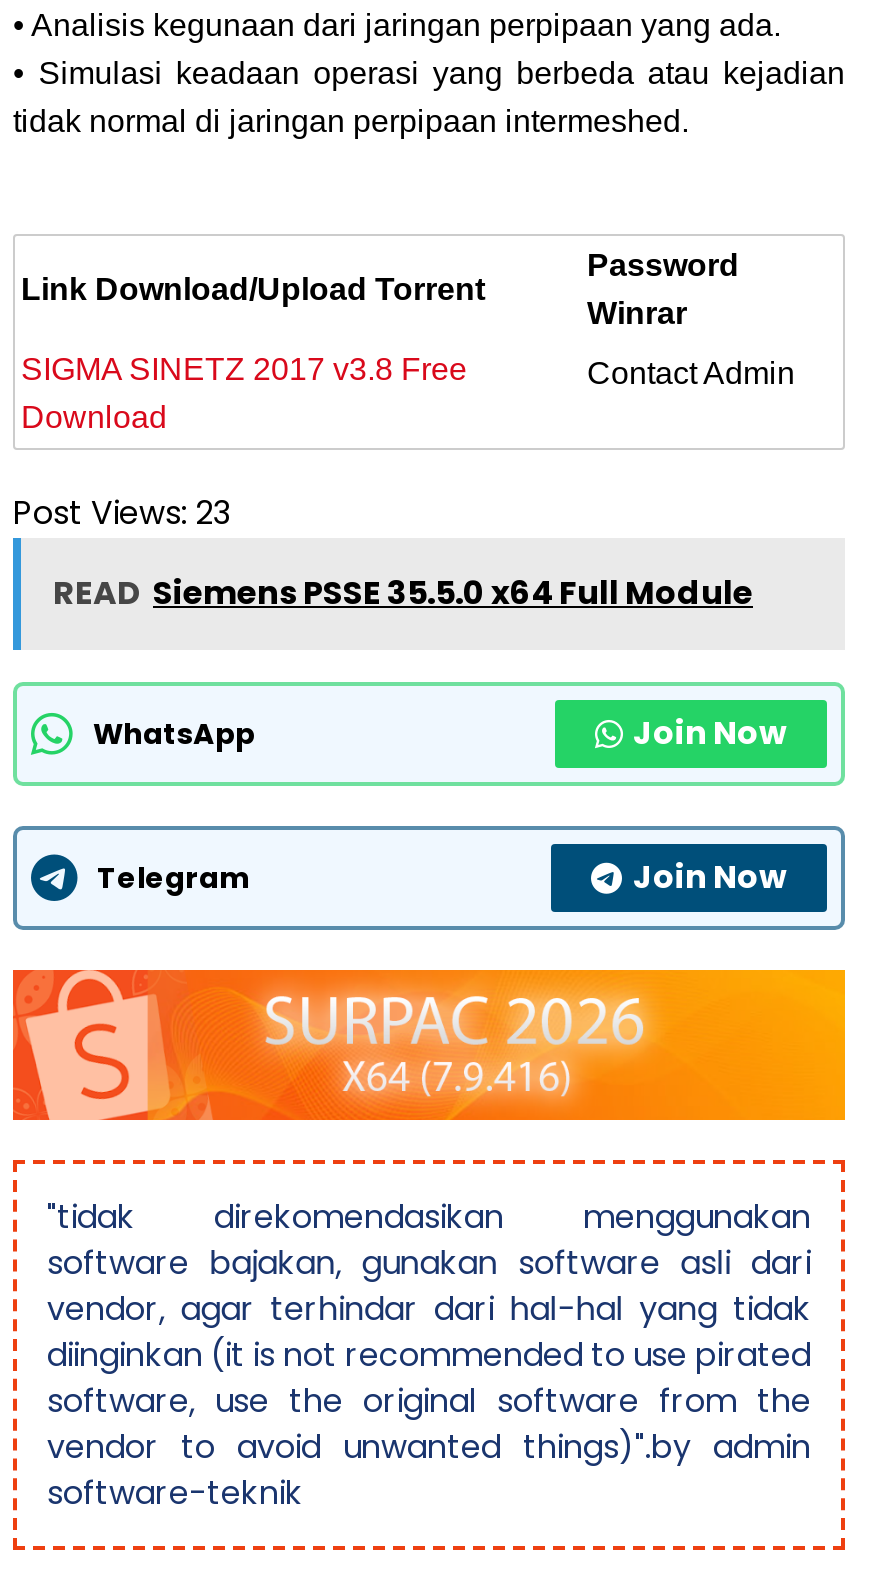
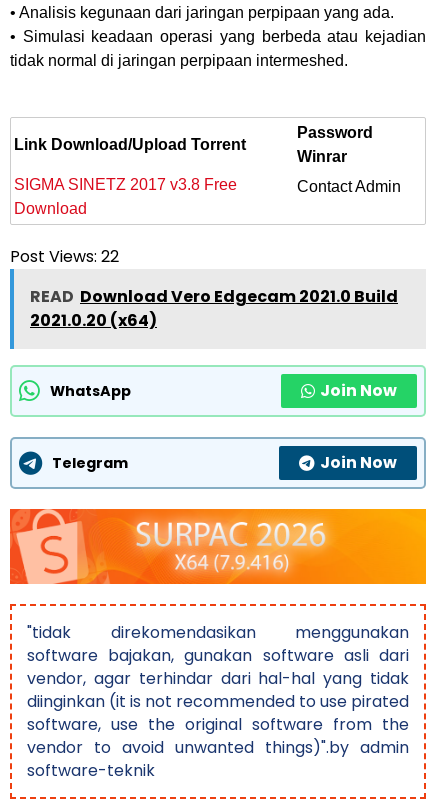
[13,490,231,536] Post Views: 23 -> [10,245,119,268] Post Views: 22
[53,570,753,616] READ Siemens PSSE 35.5.0 x64 Full Module -> [30,285,398,332] READ Download Vero Edgecam 2021.0 Build | 2021.0.20 (x64)

